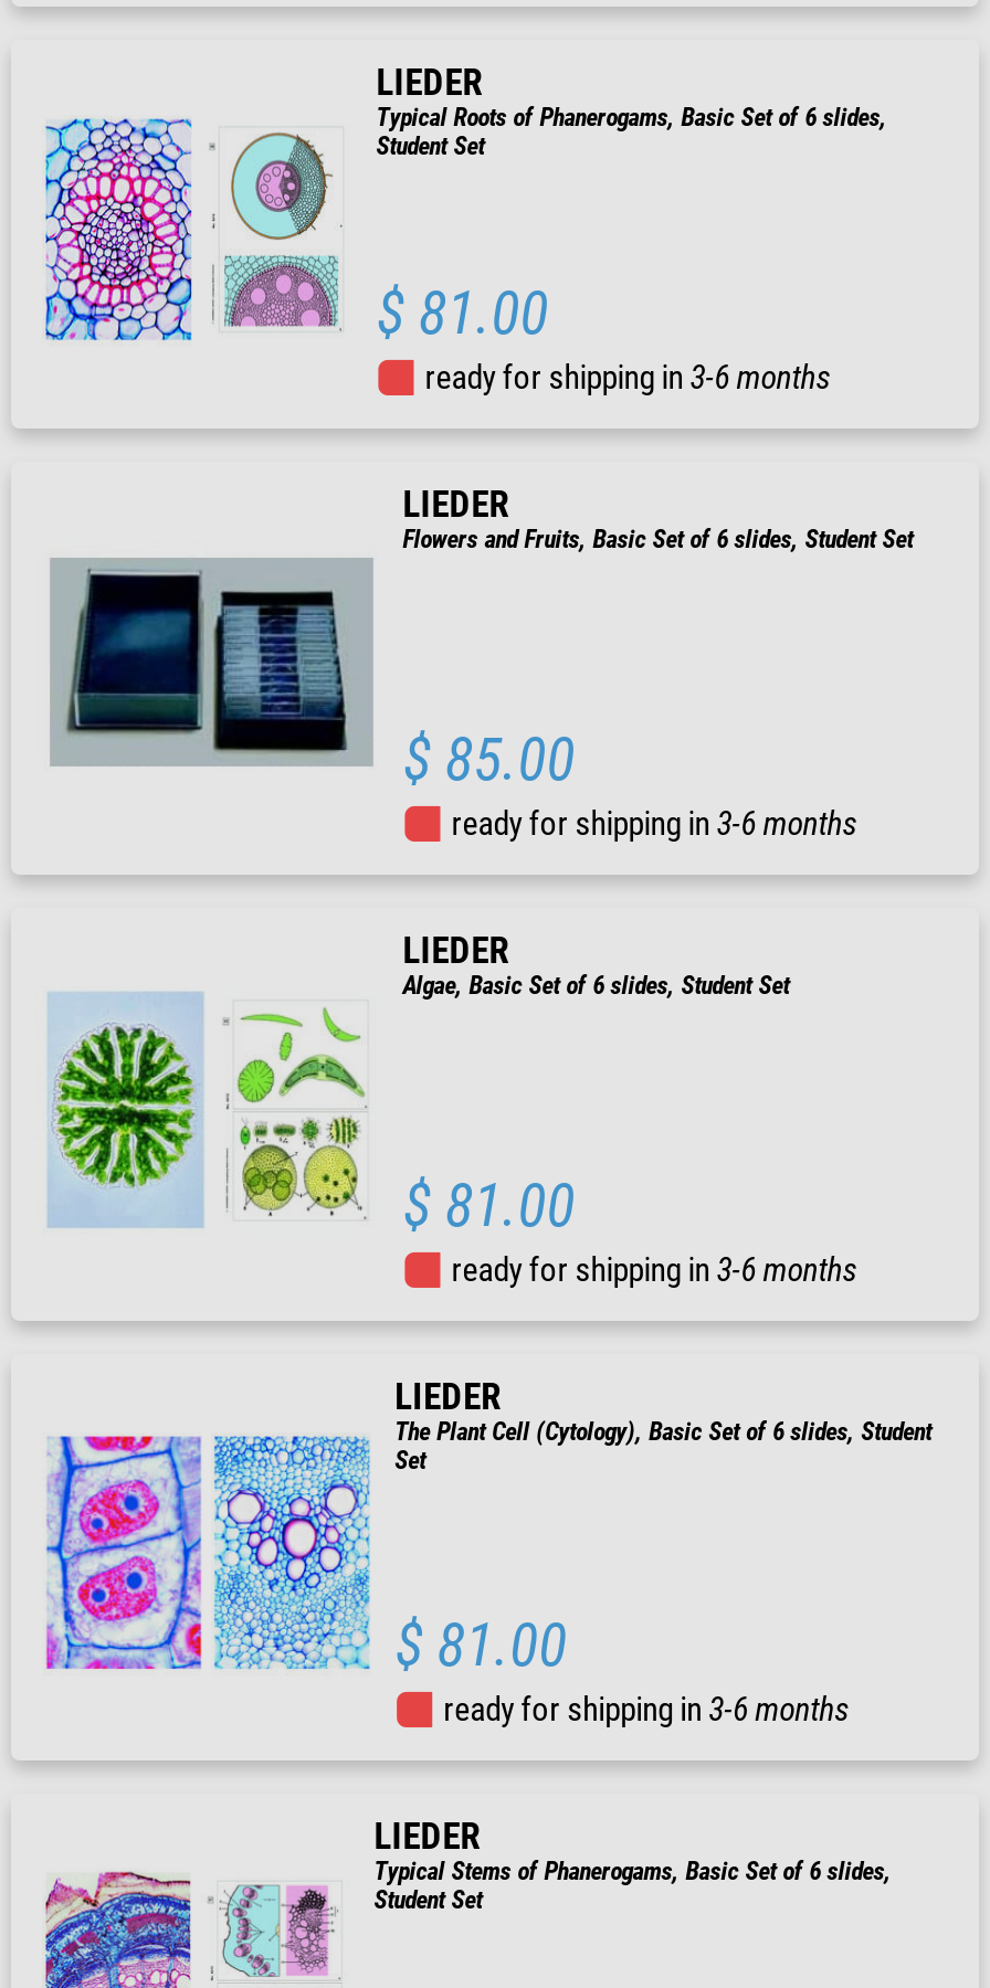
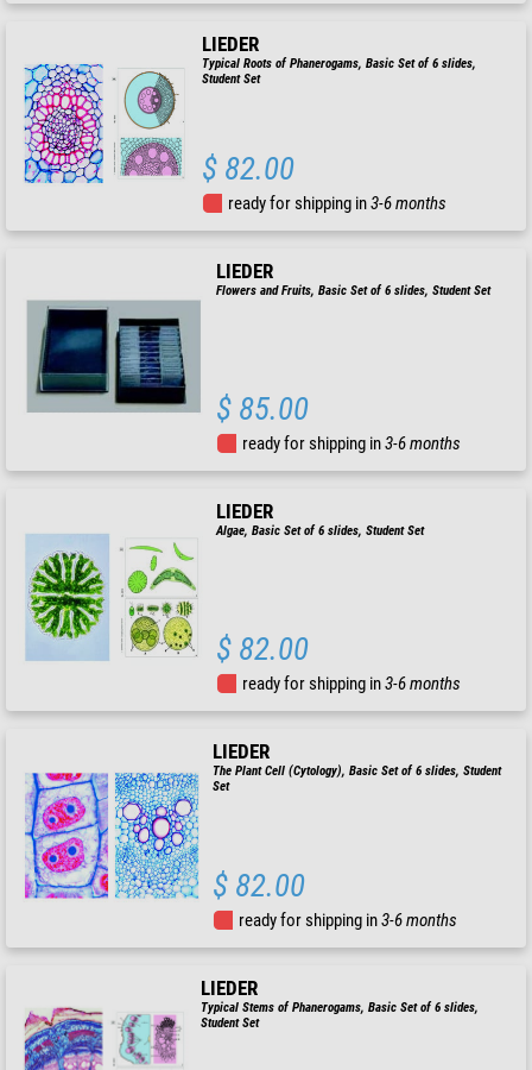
[376,278,548,348] $ 81.00 -> [202,149,295,187] $ 82.00
[403,1171,575,1242] $ 81.00 -> [216,630,309,668] $ 82.00
[395,1610,567,1680] $ 81.00 -> [212,866,305,904] $ 82.00

